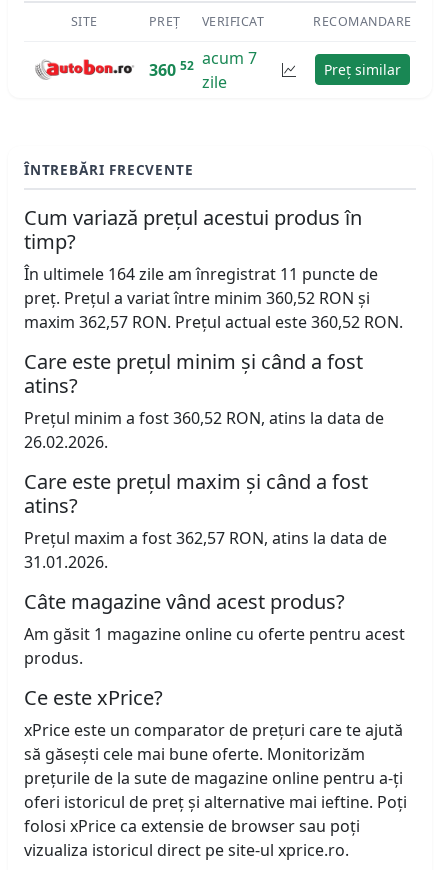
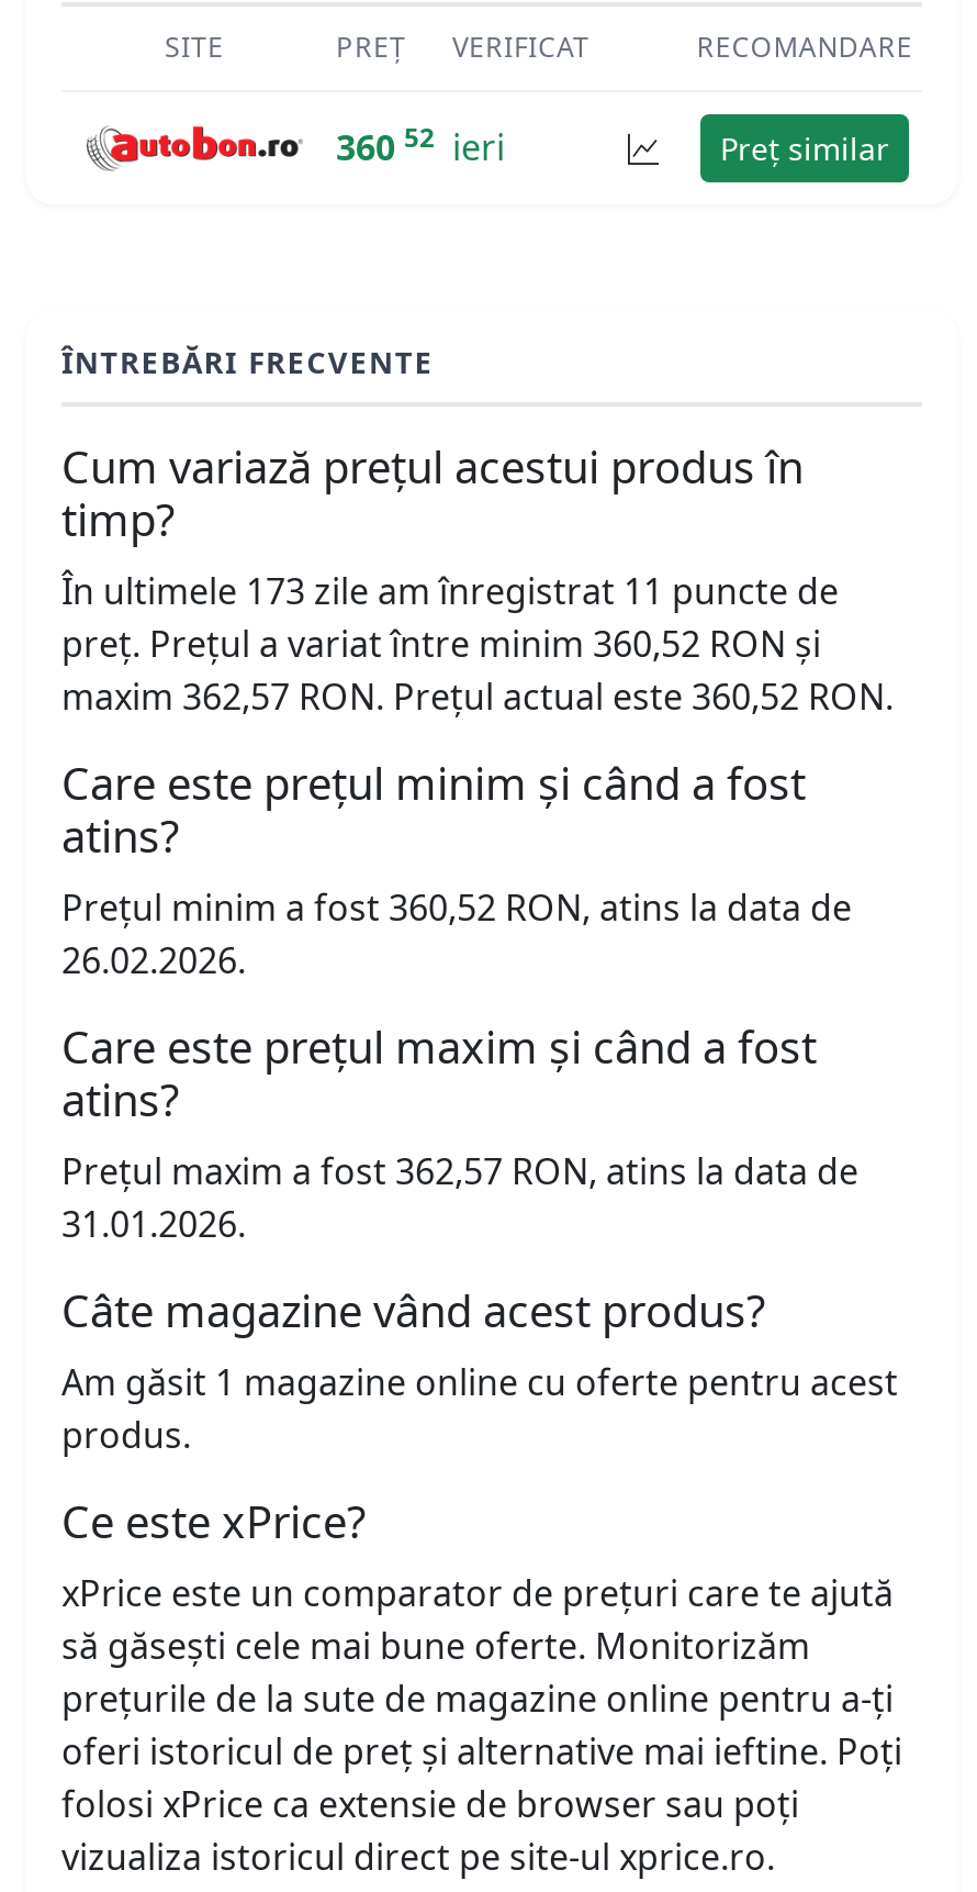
[149,47,257,93] 360 52 acum 7 | zile -> [336,118,505,171] 360 52 ieri
[24,263,378,285] În ultimele 164 zile am înregistrat 11 puncte de -> [61,567,839,616] În ultimele 173 zile am înregistrat 11 puncte de

